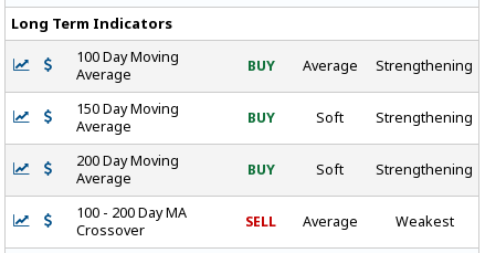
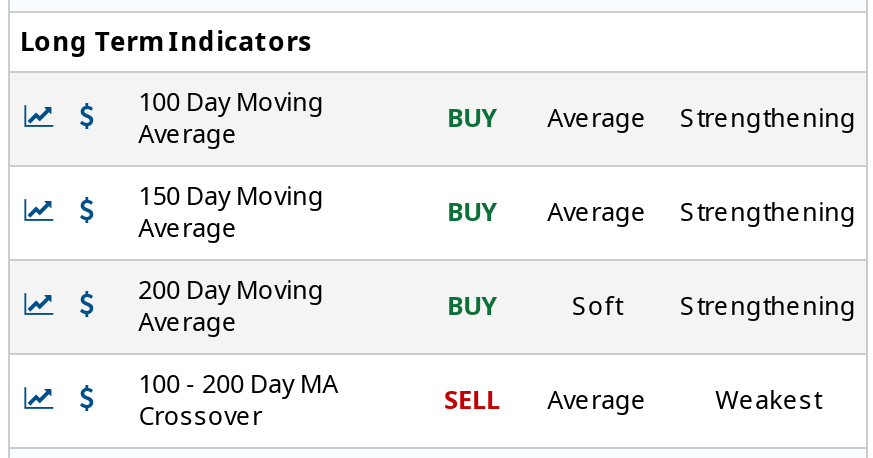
[316,109,344,127] Soft -> [547,196,647,230] Average

